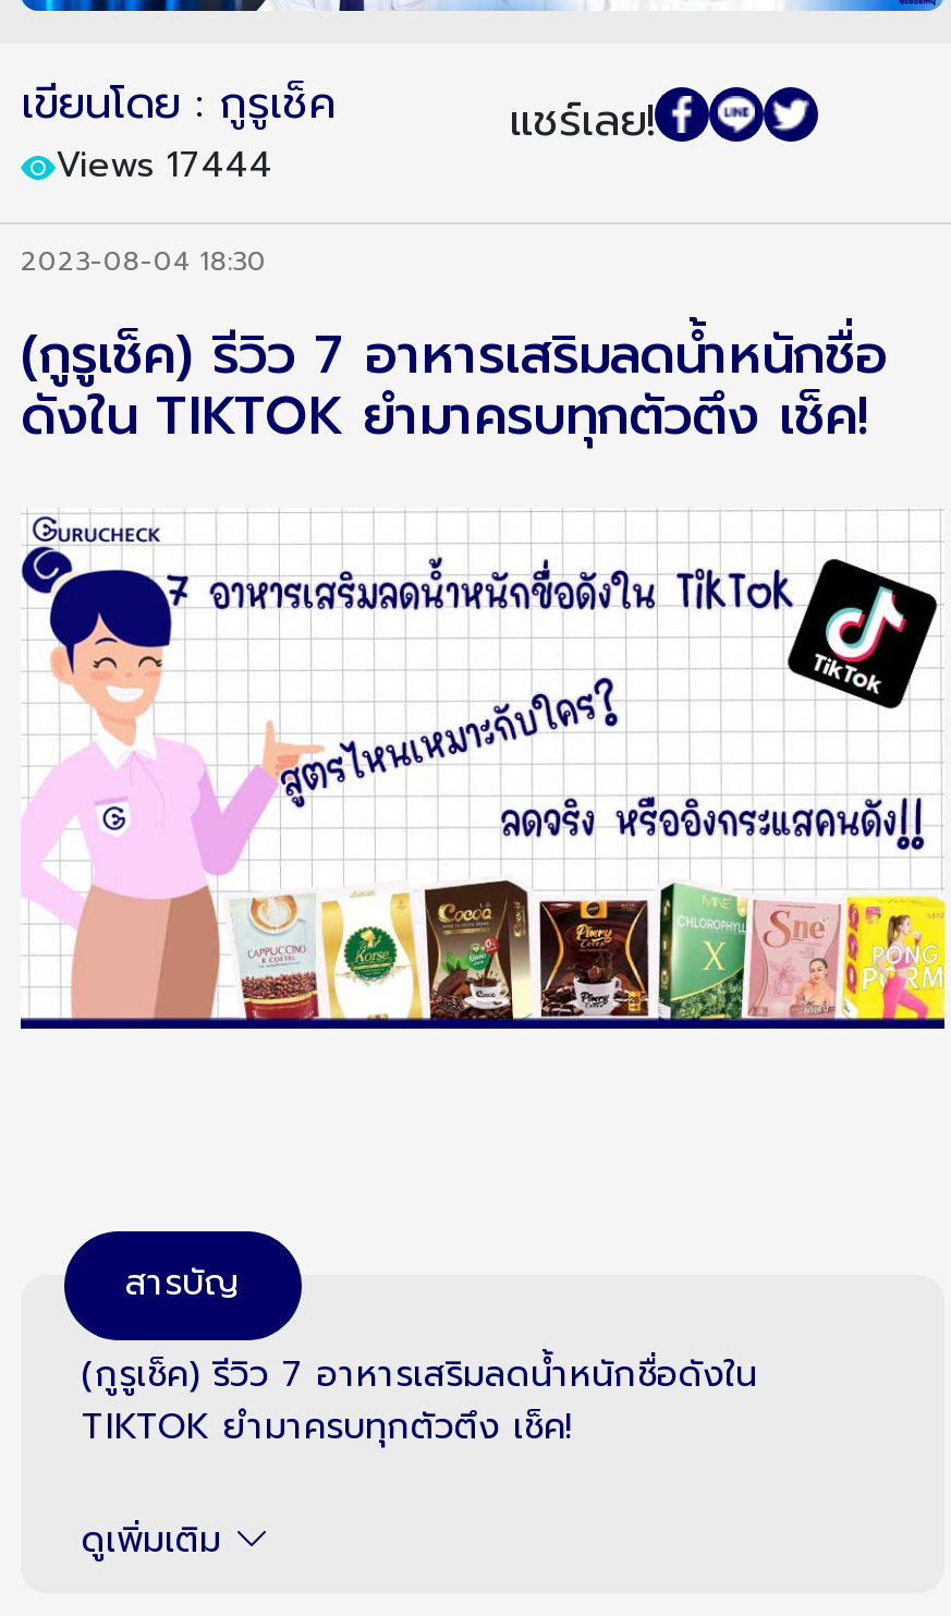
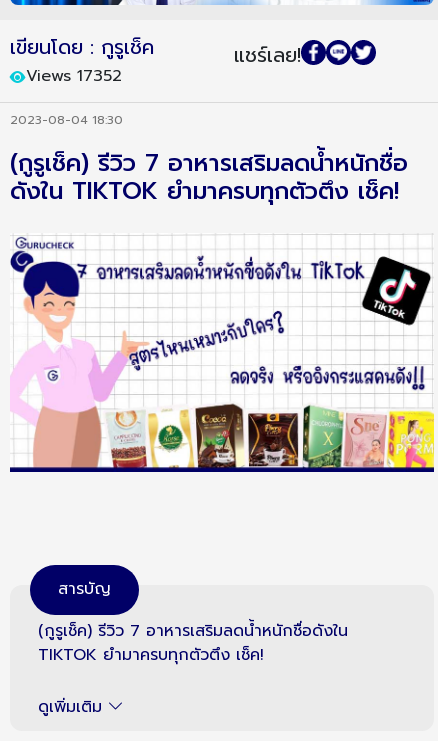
[56,139,273,192] Views 17444 -> [26,64,122,88] Views 17352

